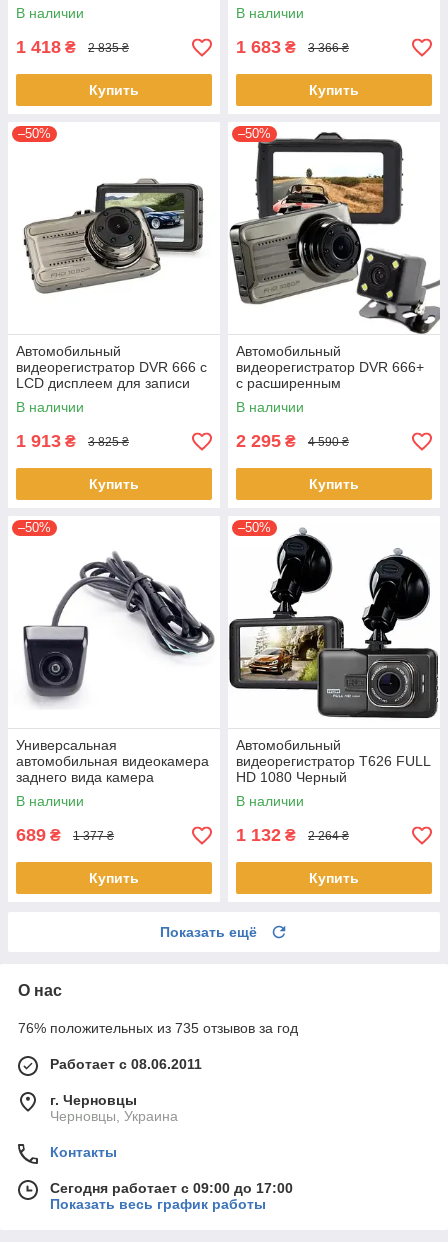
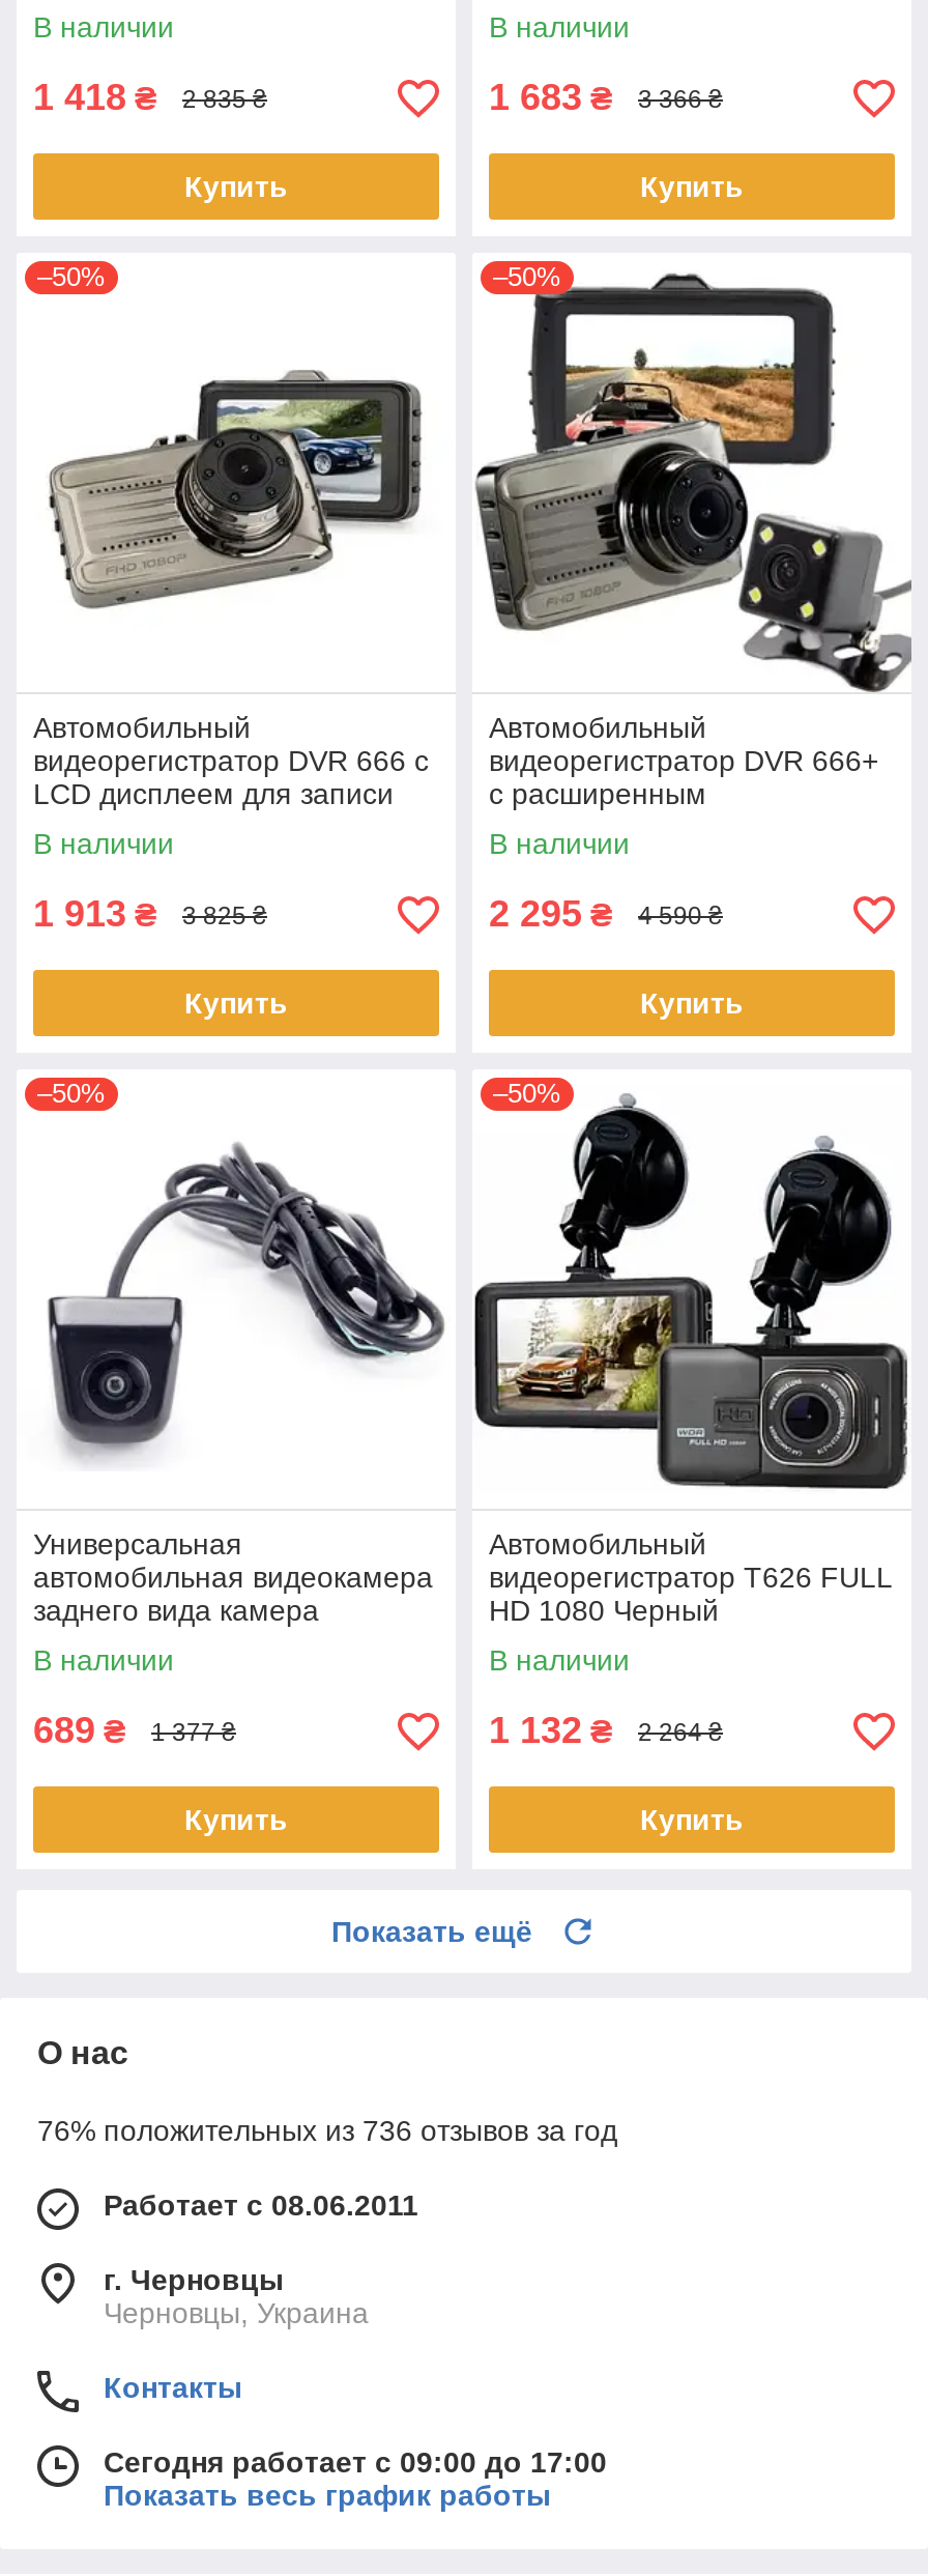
[18,1020,298,1036] 76% положительных из 735 отзывов за год -> [37,2115,617,2148] 76% положительных из 736 отзывов за год

